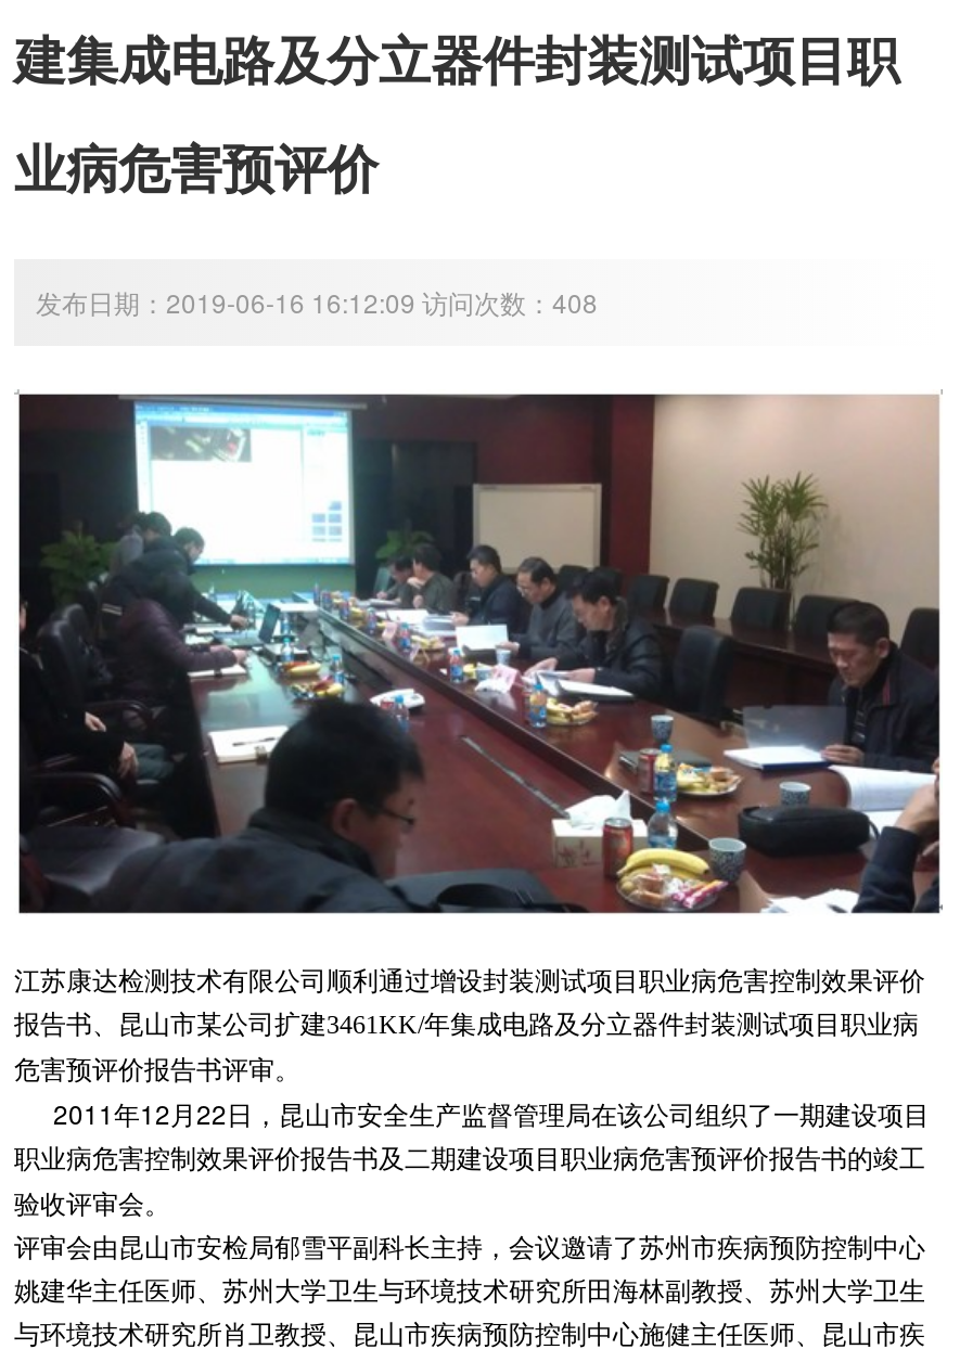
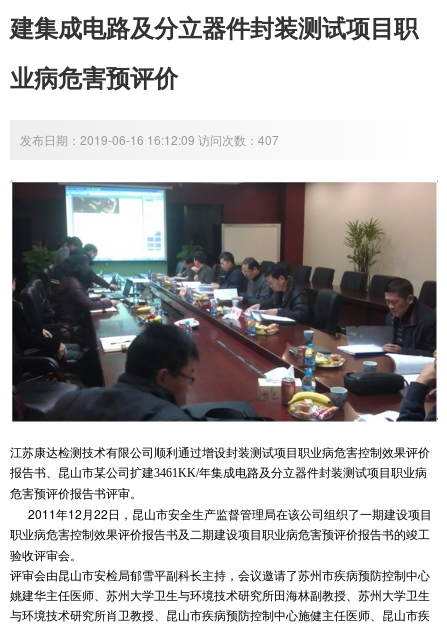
[36,283,598,320] 发布日期：2019-06-16 16:12:09 访问次数：408 -> [20,131,279,148] 发布日期：2019-06-16 16:12:09 访问次数：407

